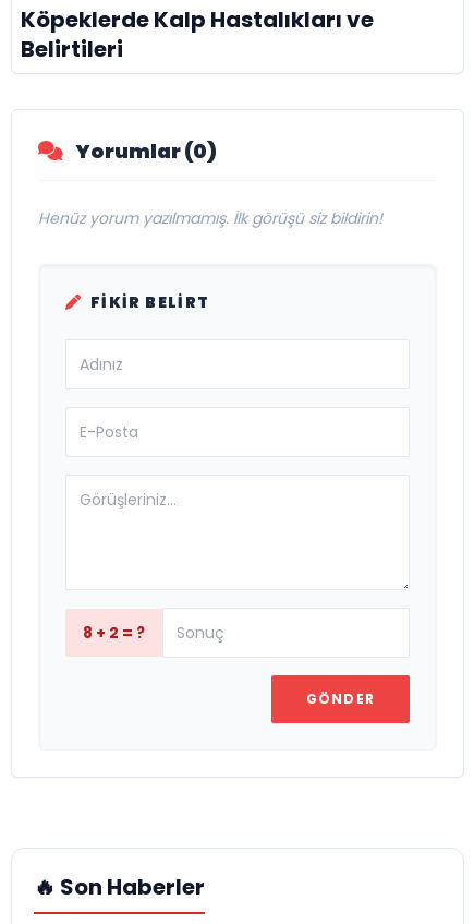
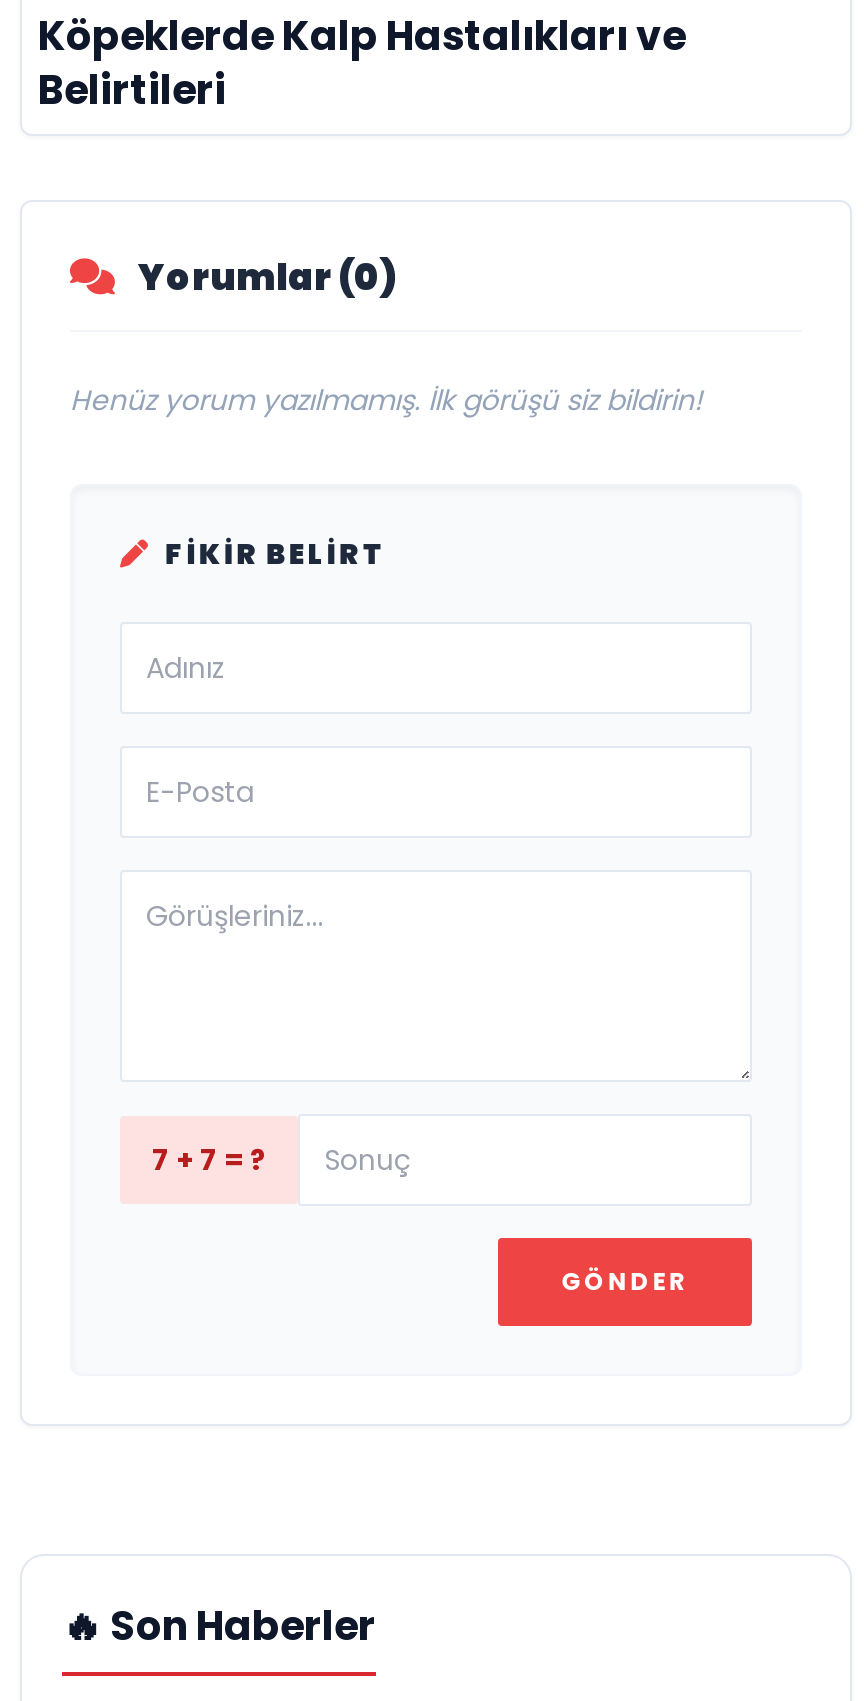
[83,622,145,643] 8 + 2 = ? -> [152,1140,266,1180] 7 + 7 = ?

